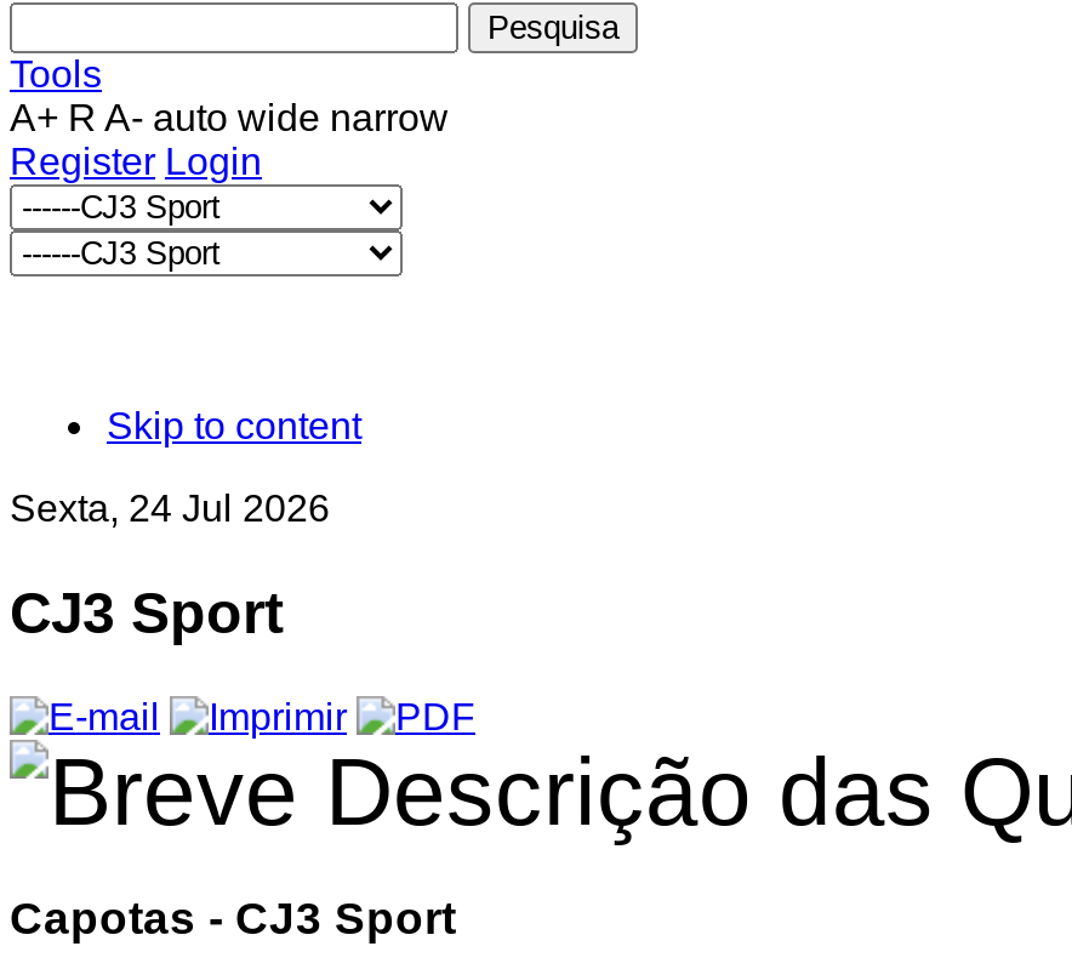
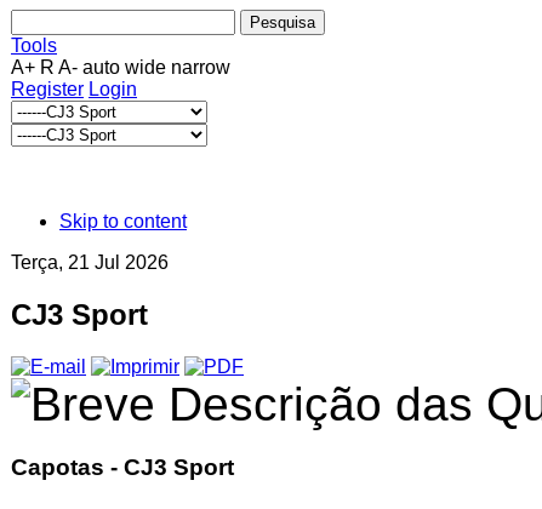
[10,489,330,530] Sexta, 24 Jul 2026 -> [11,253,169,273] Terça, 21 Jul 2026

